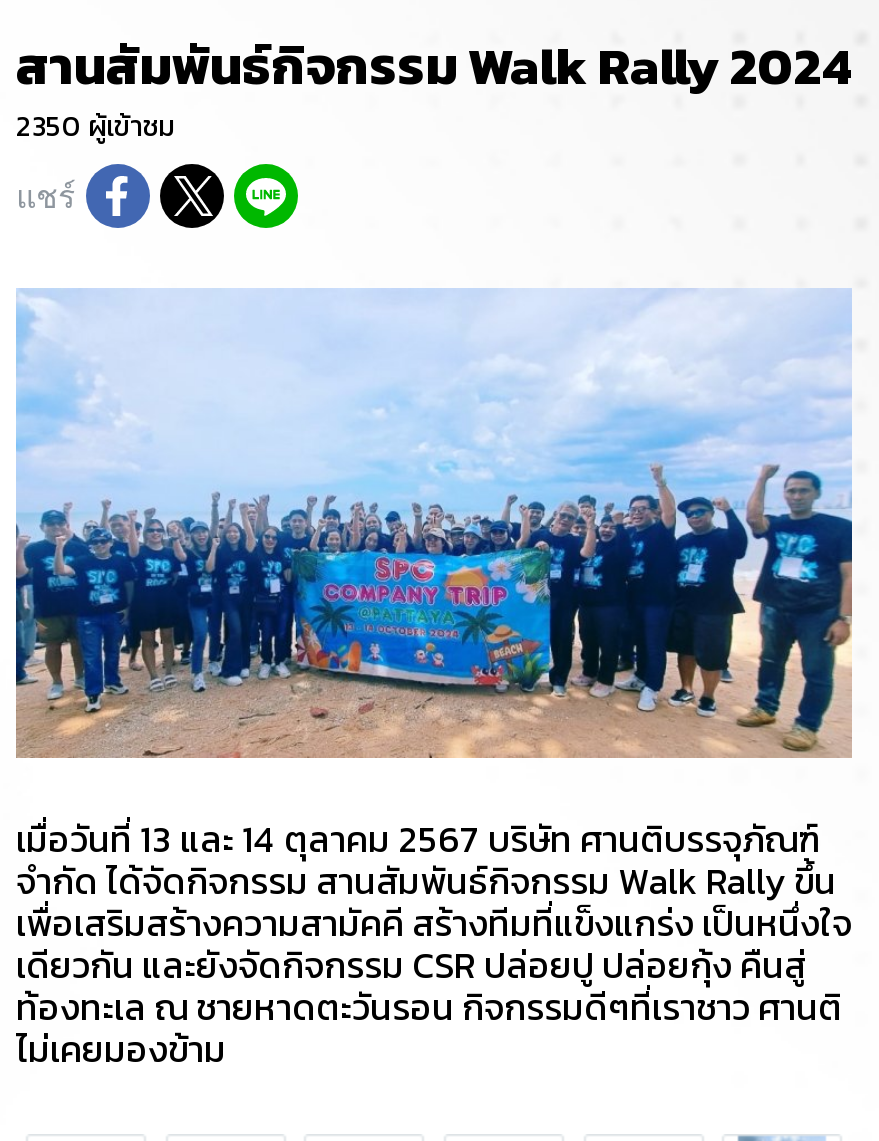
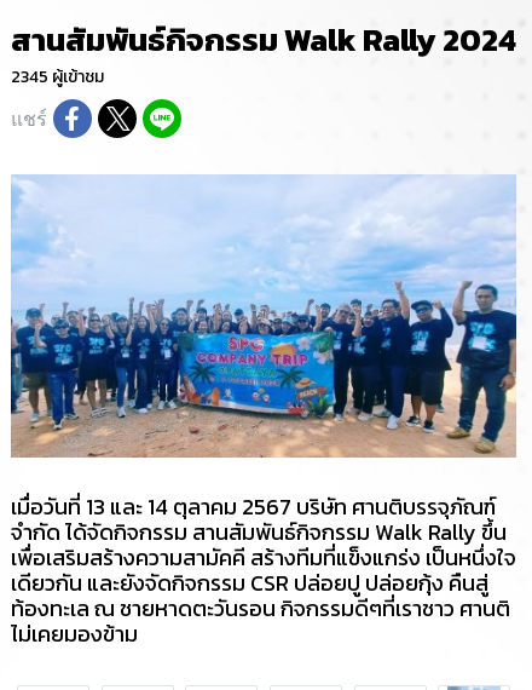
[16,106,174,148] 2350 ผู้เข้าชม -> [11,64,104,90] 2345 ผู้เข้าชม

